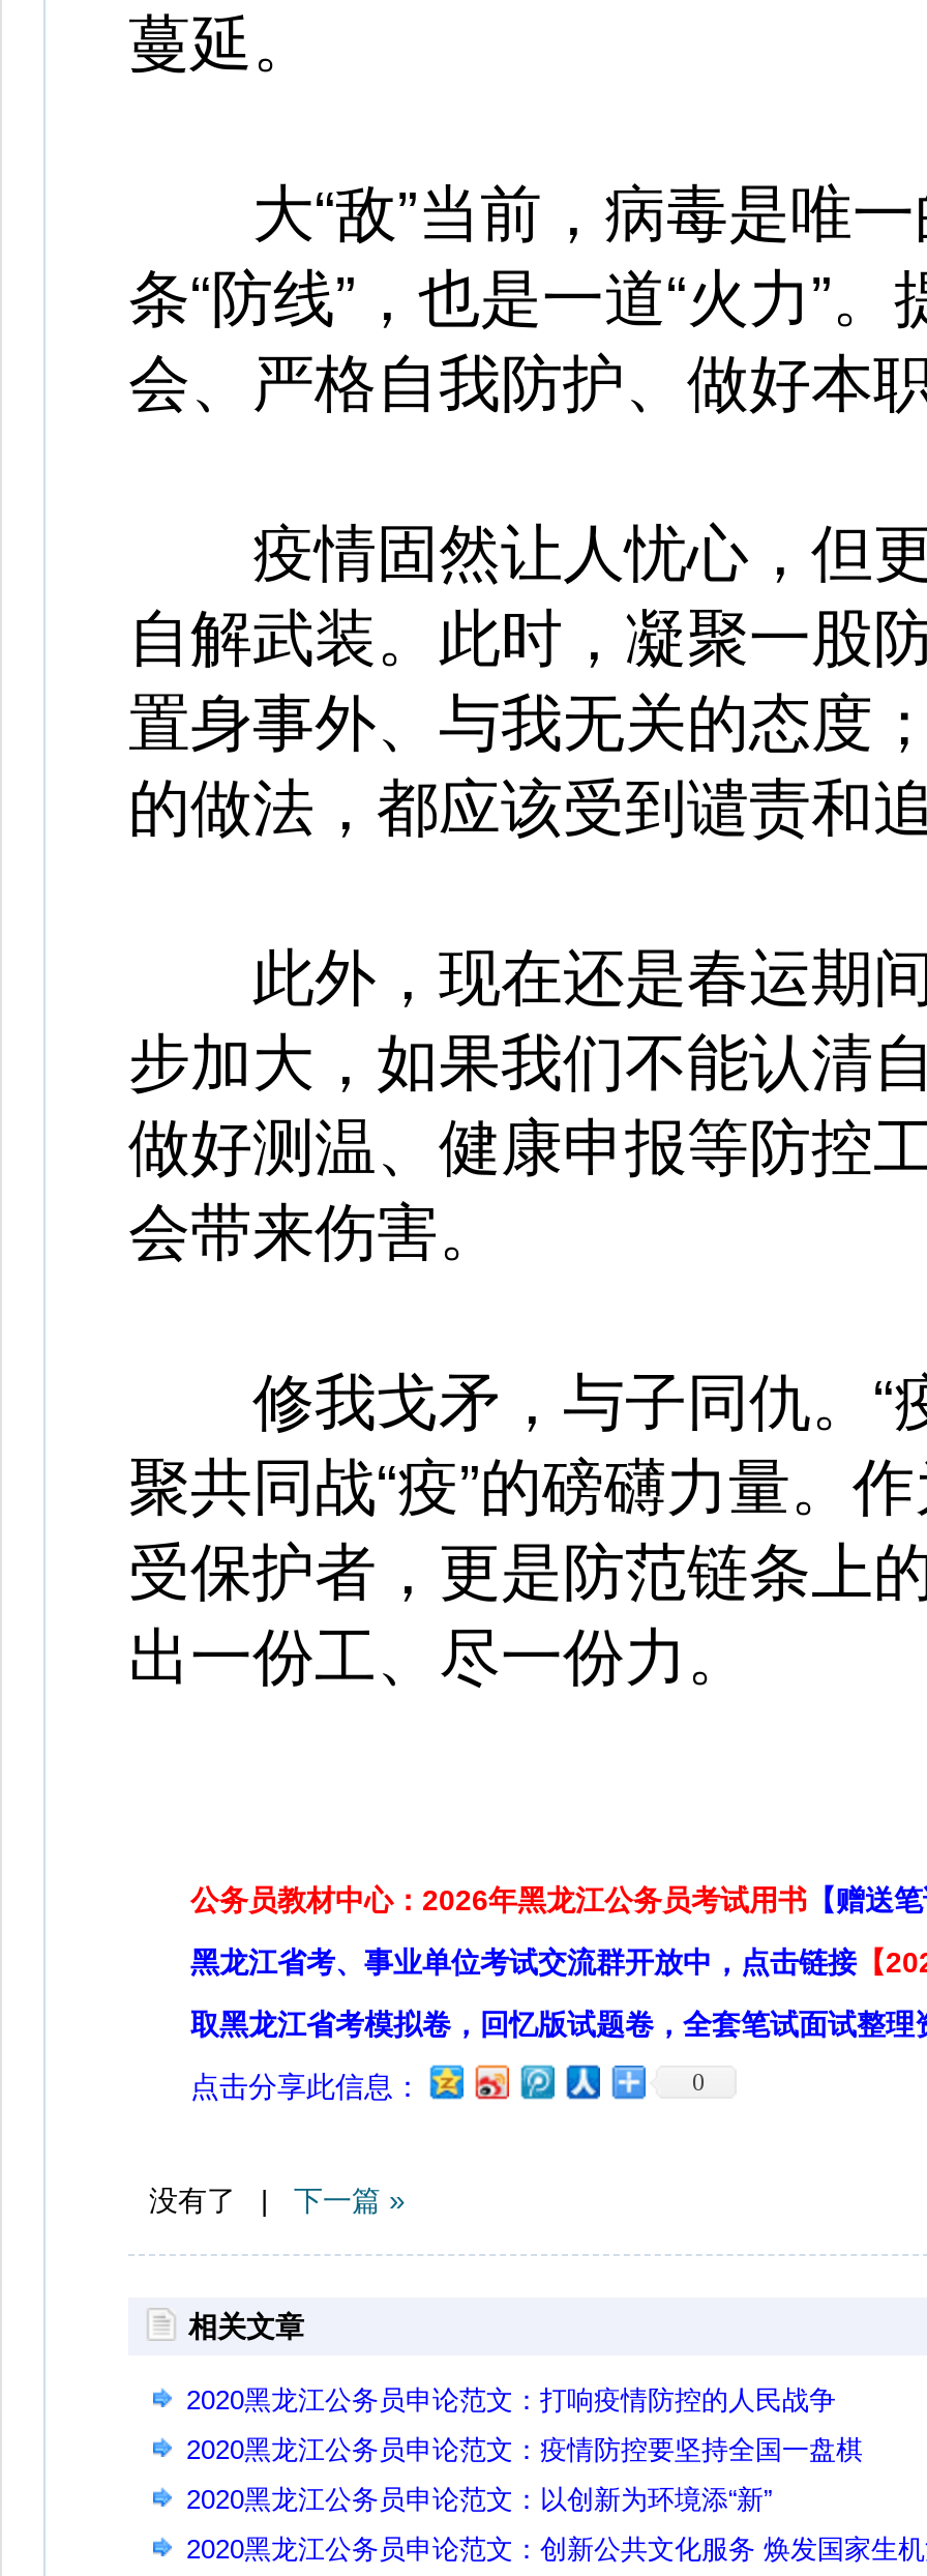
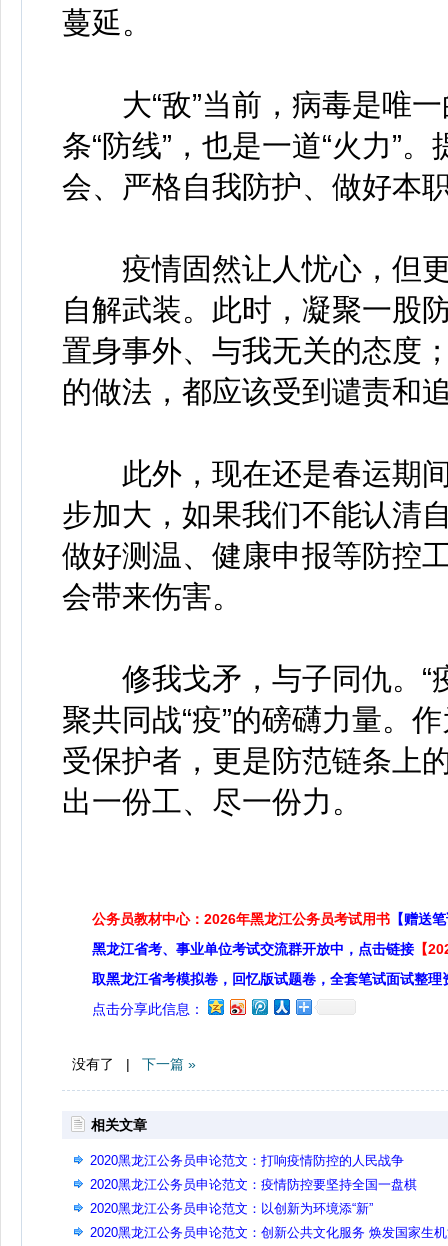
[692,2068,705,2097] 0 -> none

